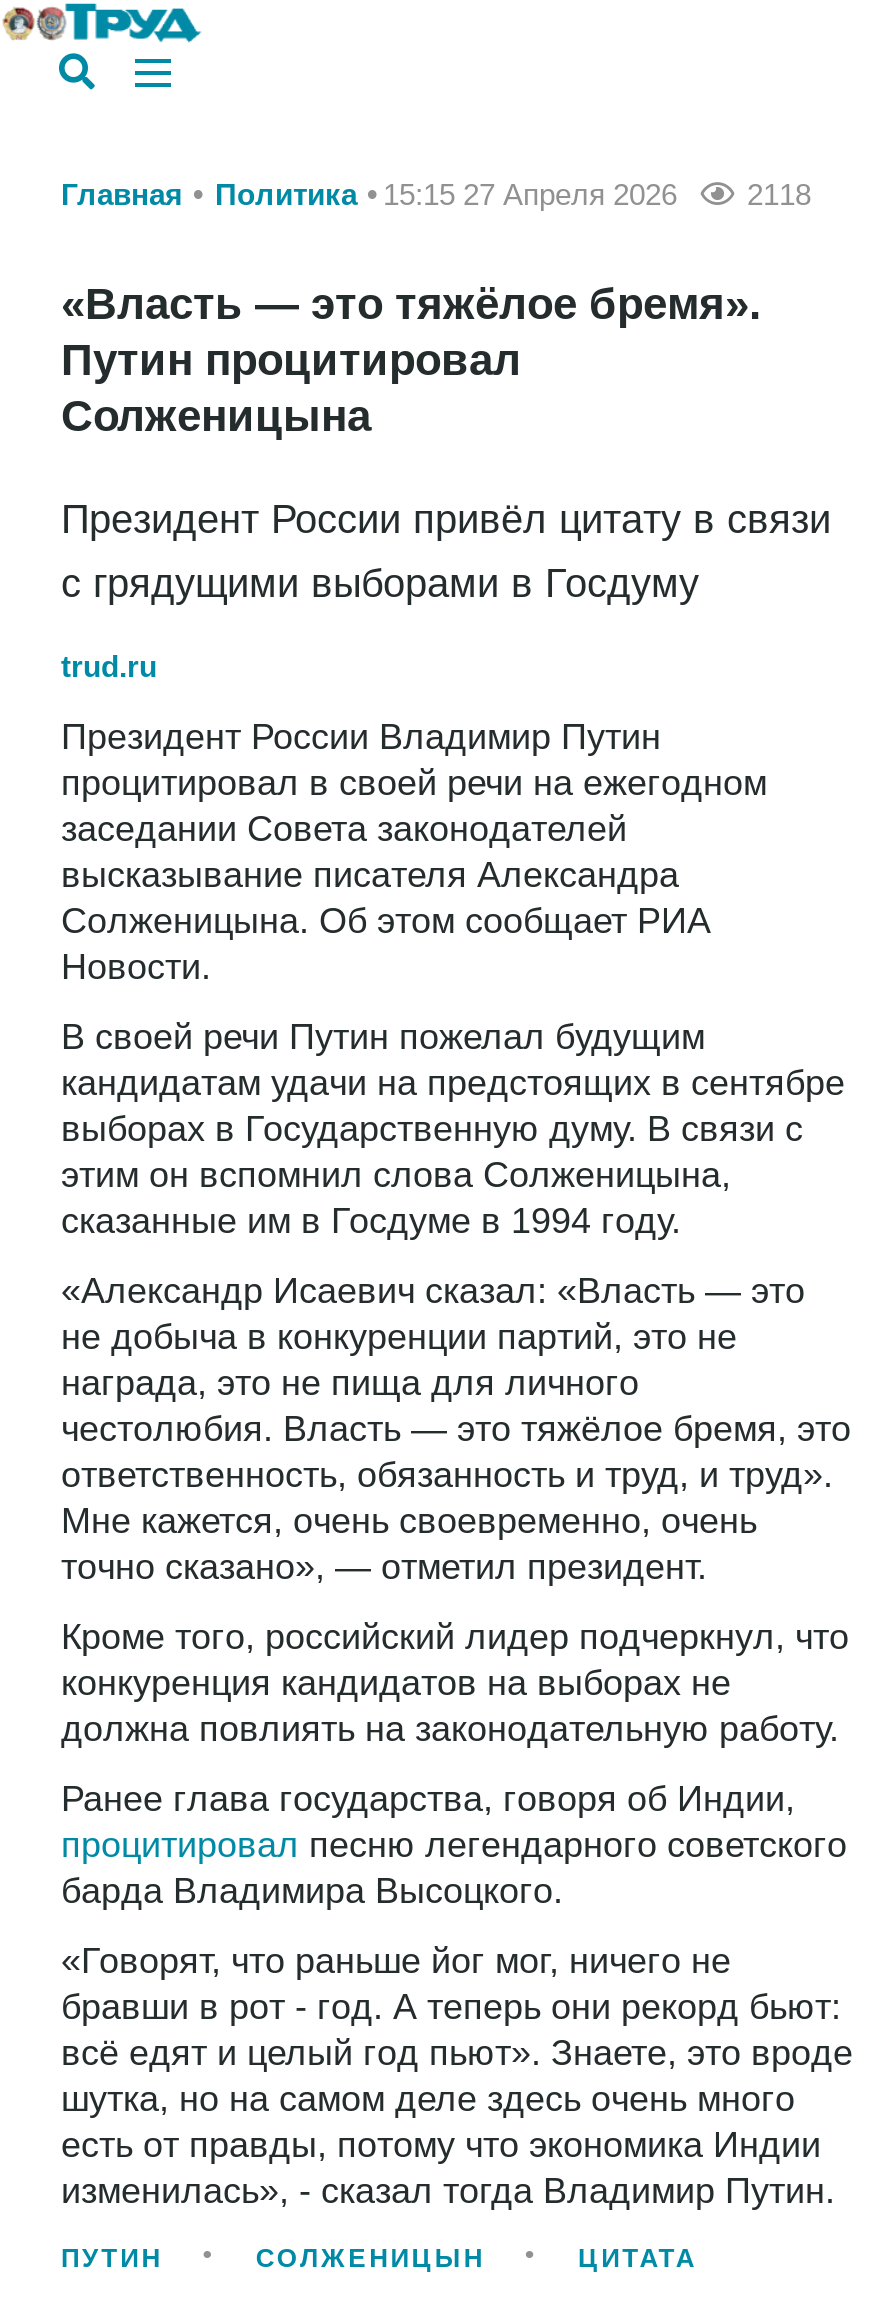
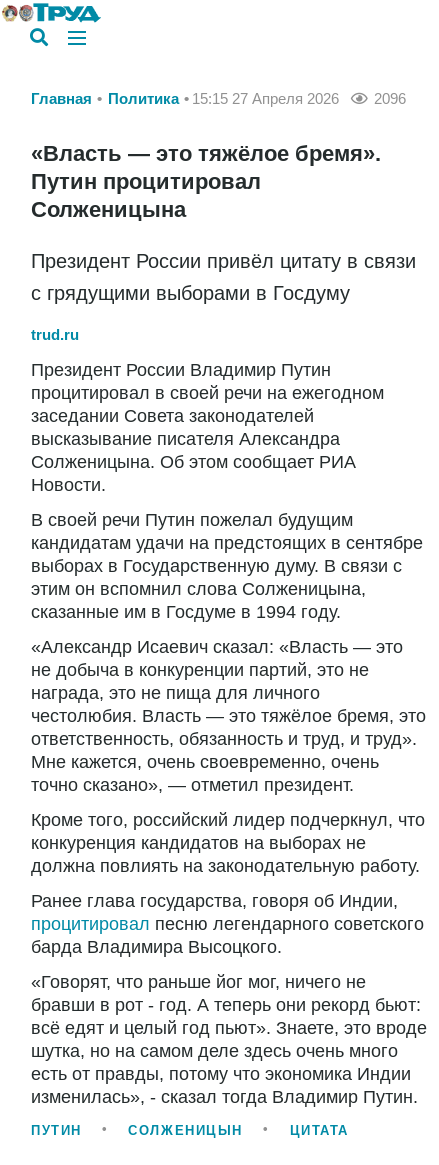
[747,177,811,211] 2118 -> [374,90,406,107] 2096

